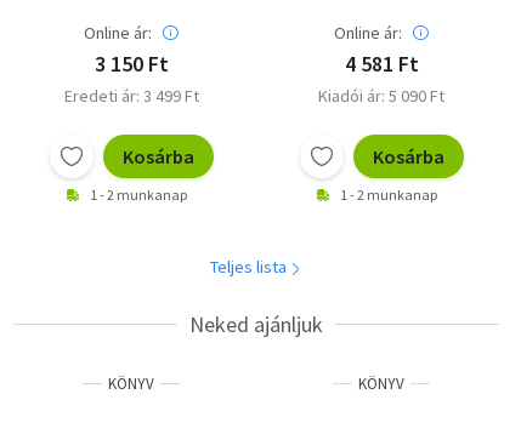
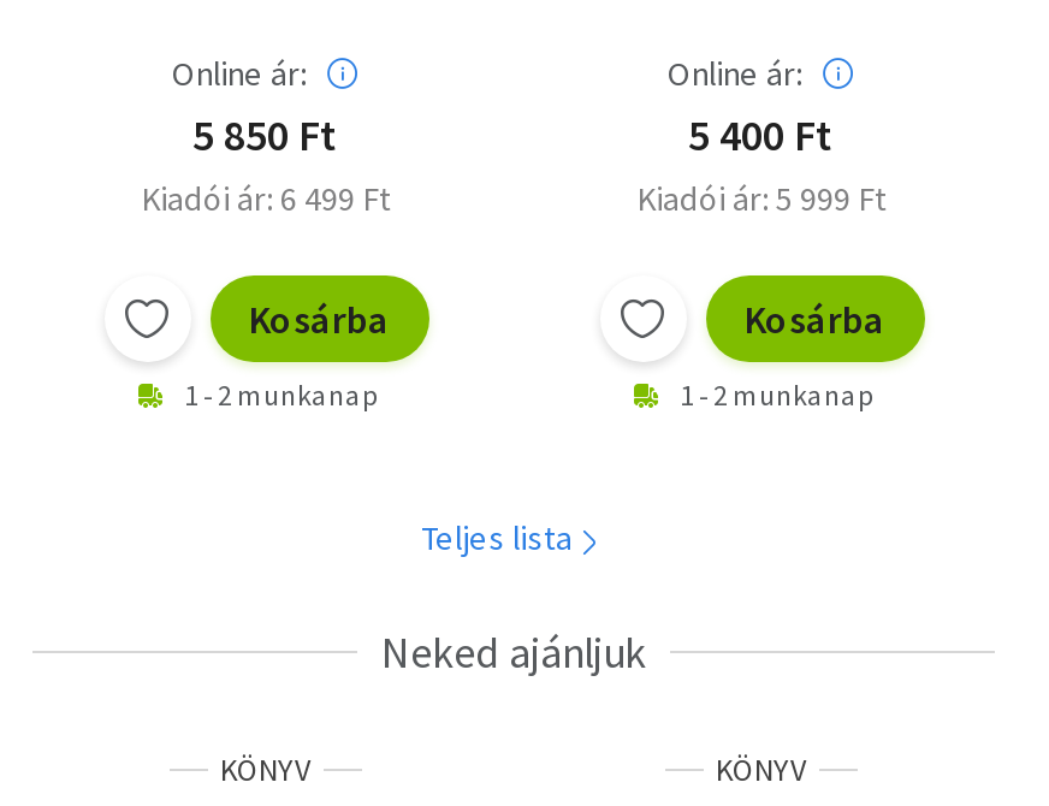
[94,50,168,78] 3 150 Ft -> [192,107,339,163] 5 850 Ft
[344,50,418,78] 4 581 Ft -> [688,107,835,163] 5 400 Ft
[64,85,199,107] Eredeti ár: 3 499 Ft -> [141,177,391,220] Kiadói ár: 6 499 Ft
[318,85,444,107] Kiadói ár: 5 090 Ft -> [636,177,887,220] Kiadói ár: 5 999 Ft

